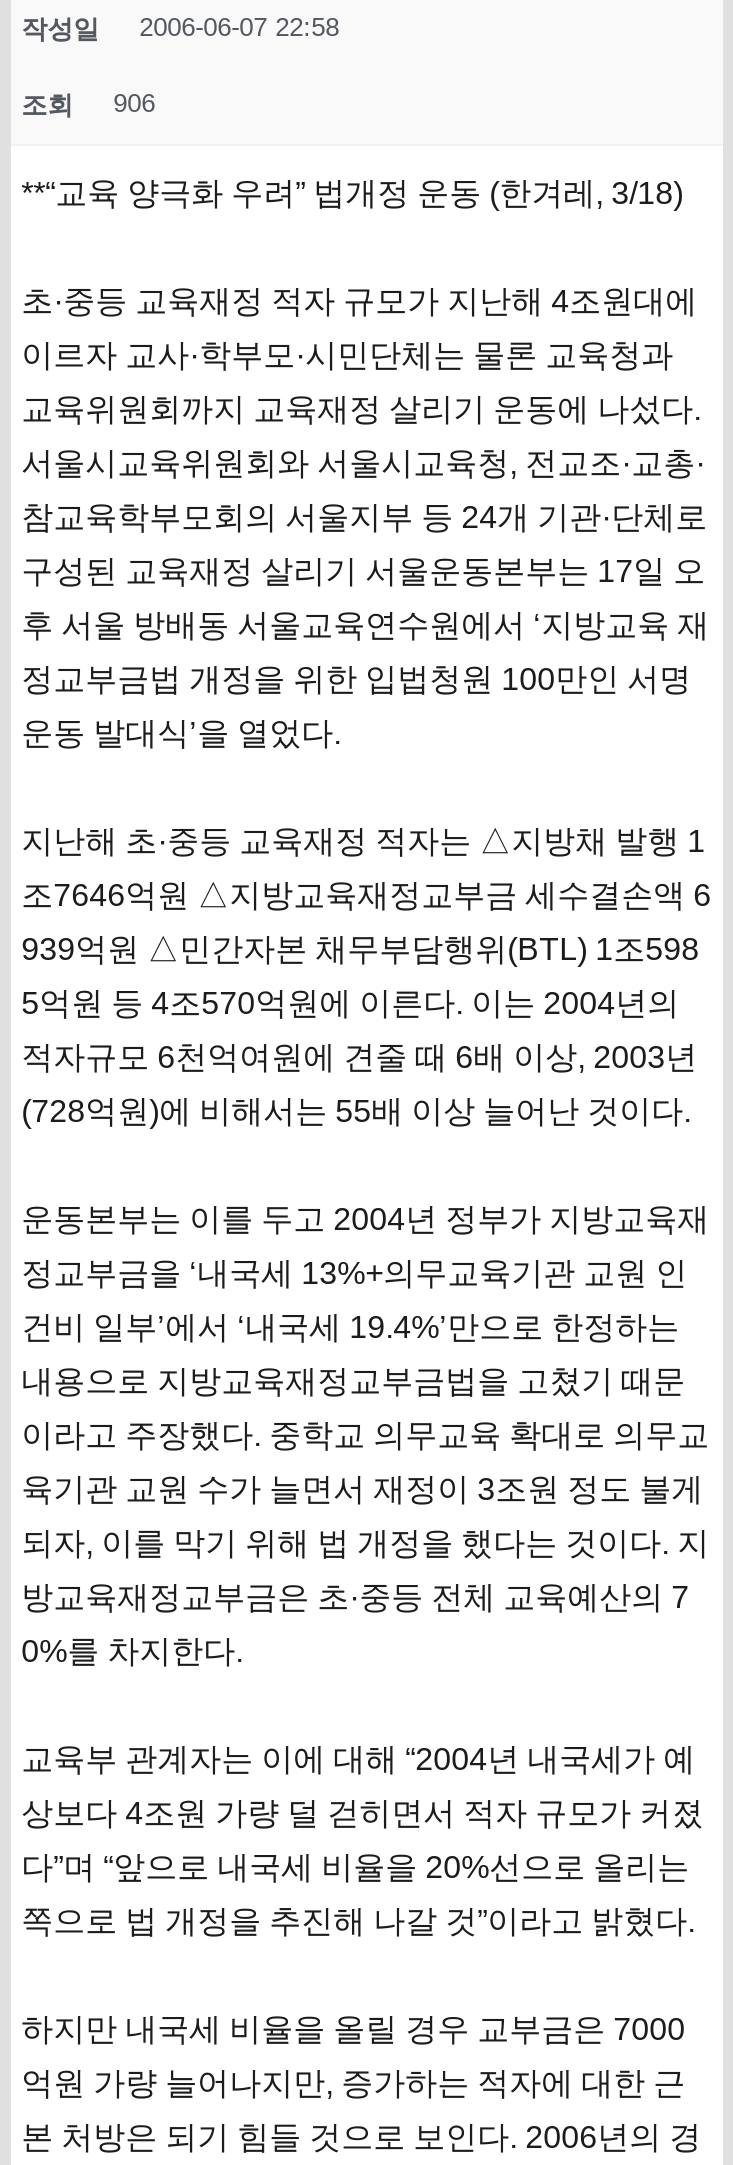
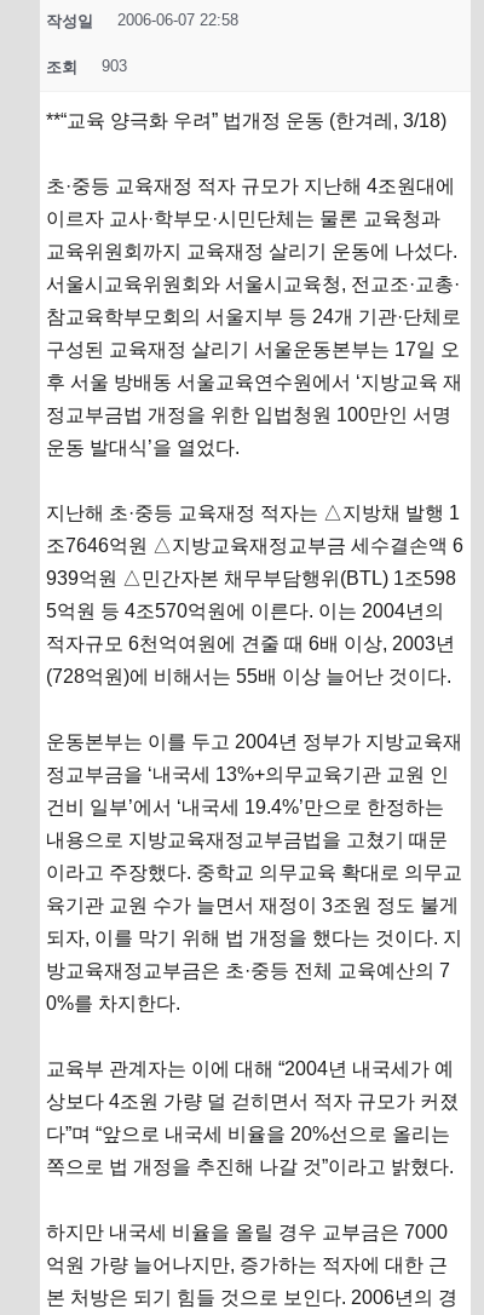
[21,87,155,119] 조회 906 -> [46,56,127,76] 조회 903

